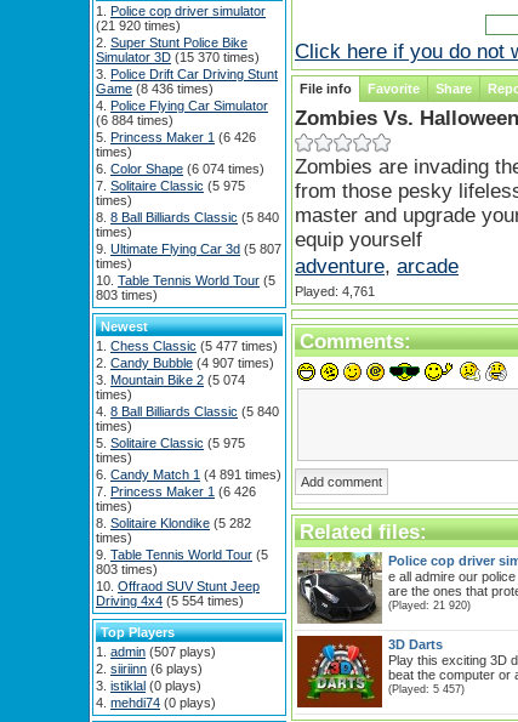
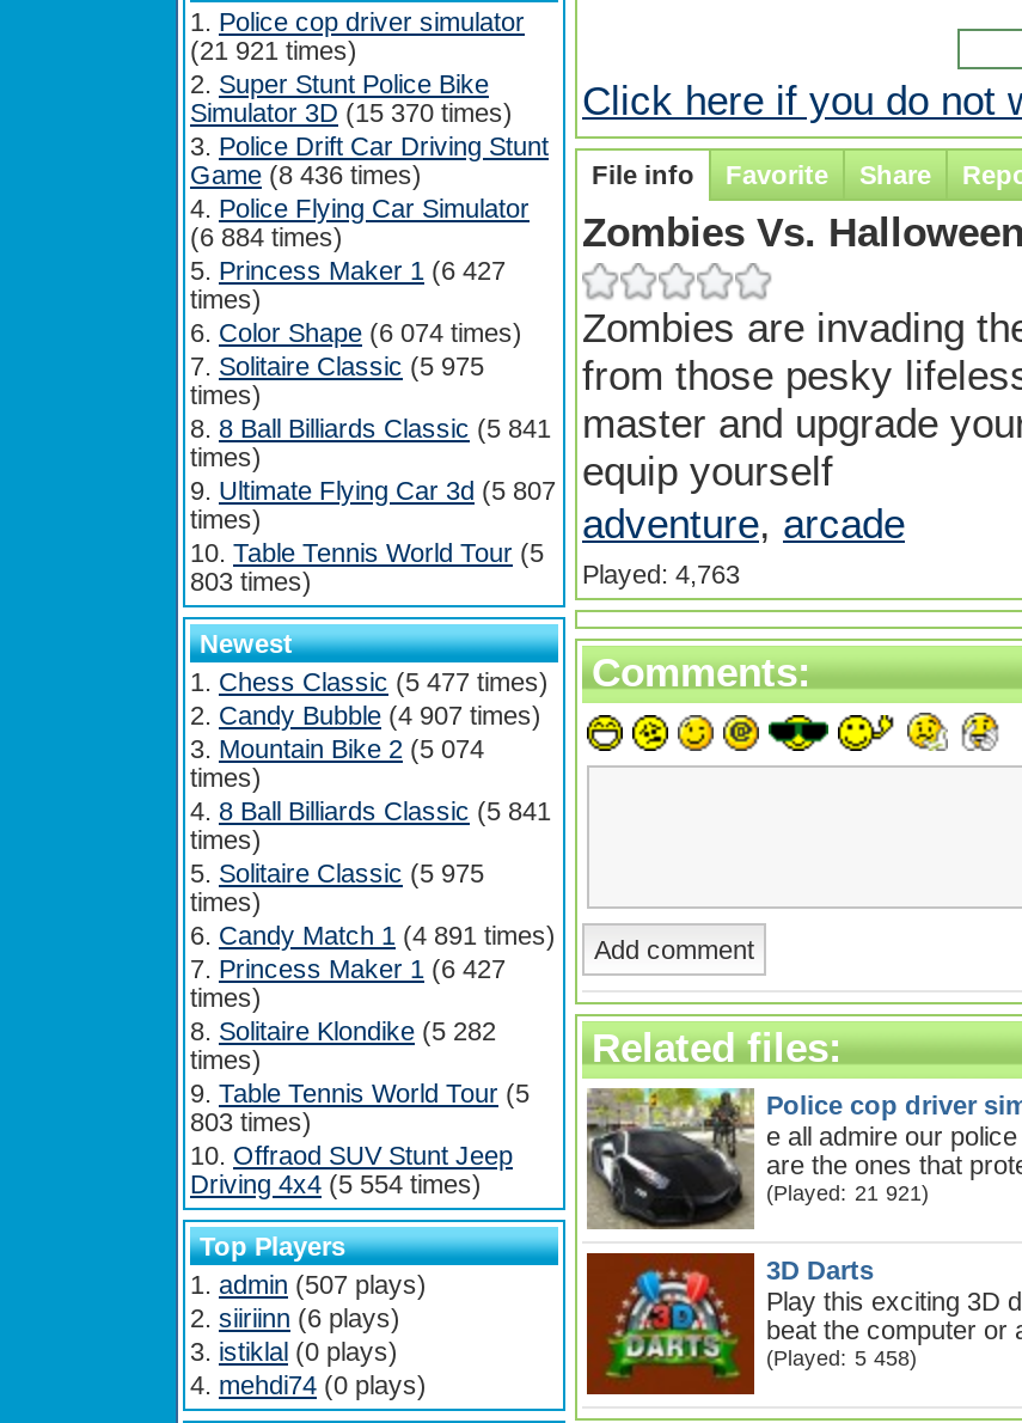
[96,18,181,33] (21 920 times) -> [190,36,357,65] (21 921 times)
[110,130,256,144] Princess Maker 1 (6 426 -> [219,256,506,285] Princess Maker 1 (6 427
[110,210,279,224] 8 Ball Billiards Classic (5 840 -> [219,414,551,442] 8 Ball Billiards Classic (5 841
[295,284,375,299] Played: 4,761 -> [582,560,740,588] Played: 4,763
[110,404,279,419] 8 Ball Billiards Classic (5 840 -> [219,796,551,825] 8 Ball Billiards Classic (5 841
[110,484,256,499] Princess Maker 1 (6 426 -> [219,954,506,983] Princess Maker 1 (6 427
[388,599,471,612] (Played: 21 920) -> [766,1181,929,1205] (Played: 21 921)
[388,683,465,695] (Played: 5 457) -> [766,1346,917,1370] (Played: 5 458)

